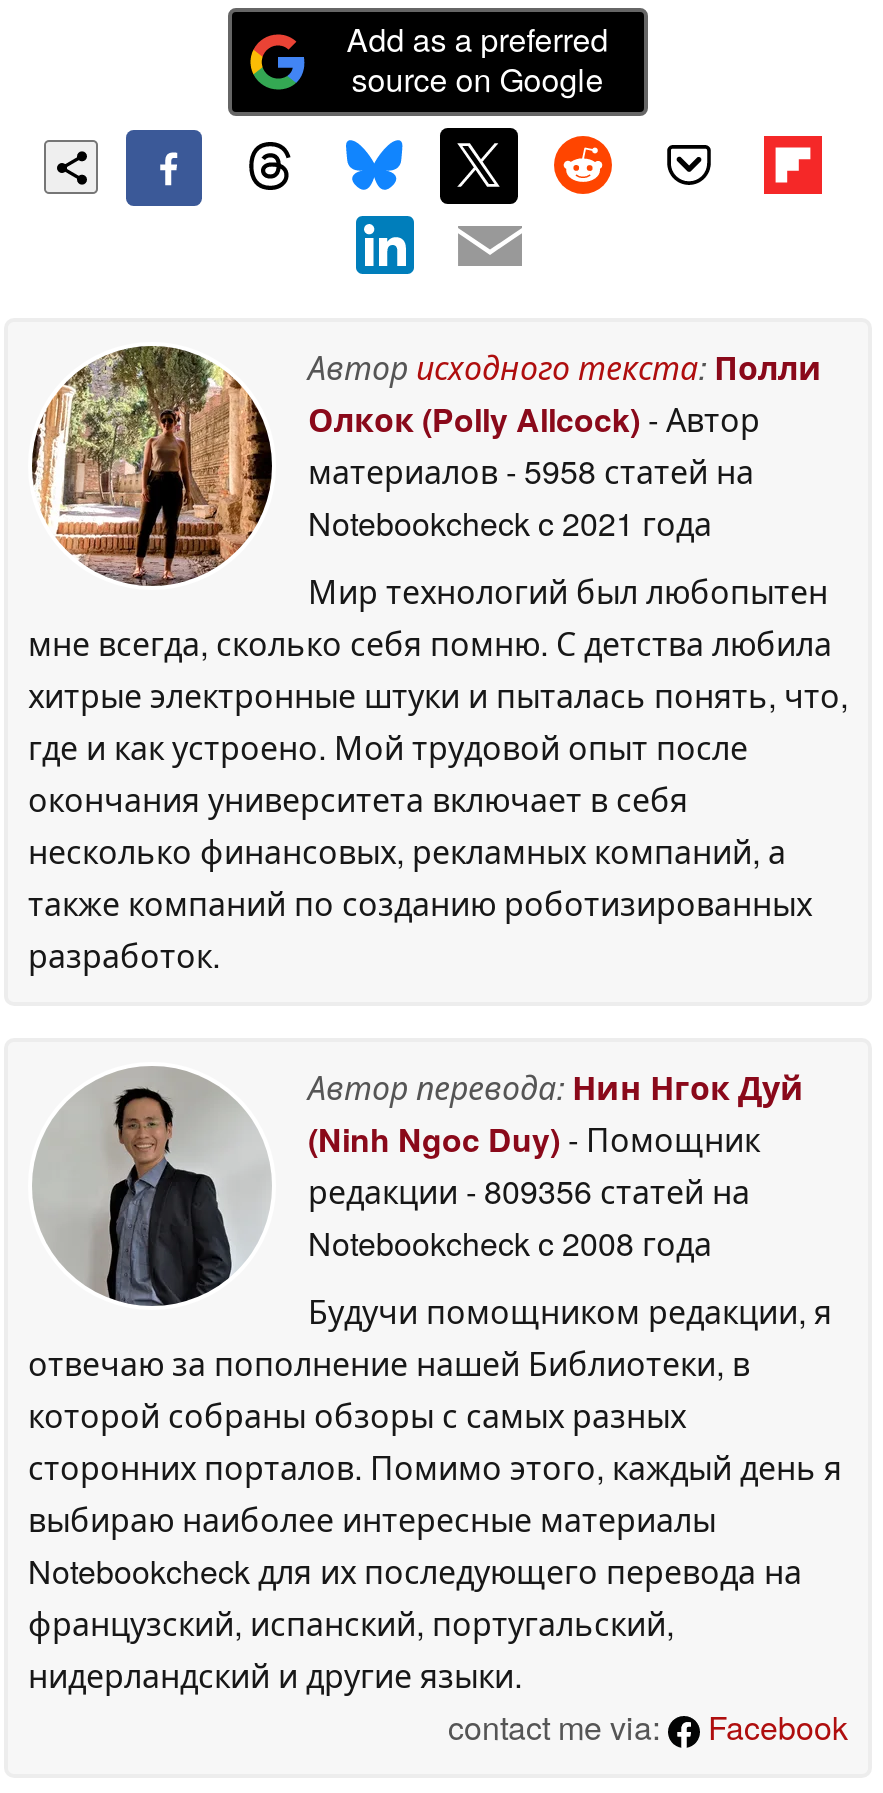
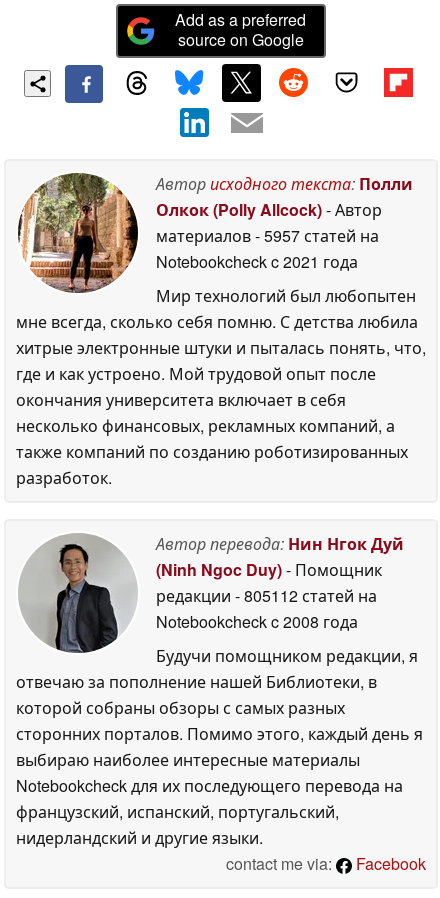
[308,448,754,494] материалов - 5958 статей на -> [156,224,379,247] материалов - 5957 статей на
[308,1168,750,1214] редакции - 809356 статей на -> [156,584,377,607] редакции - 805112 статей на

